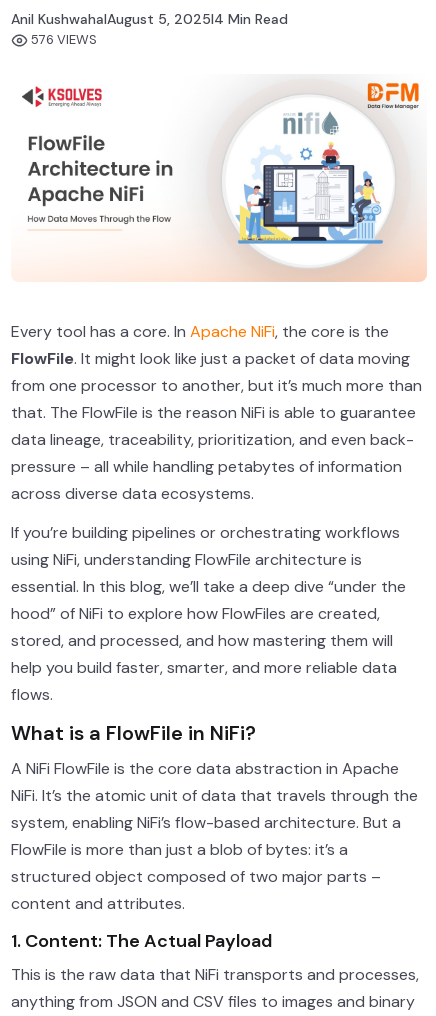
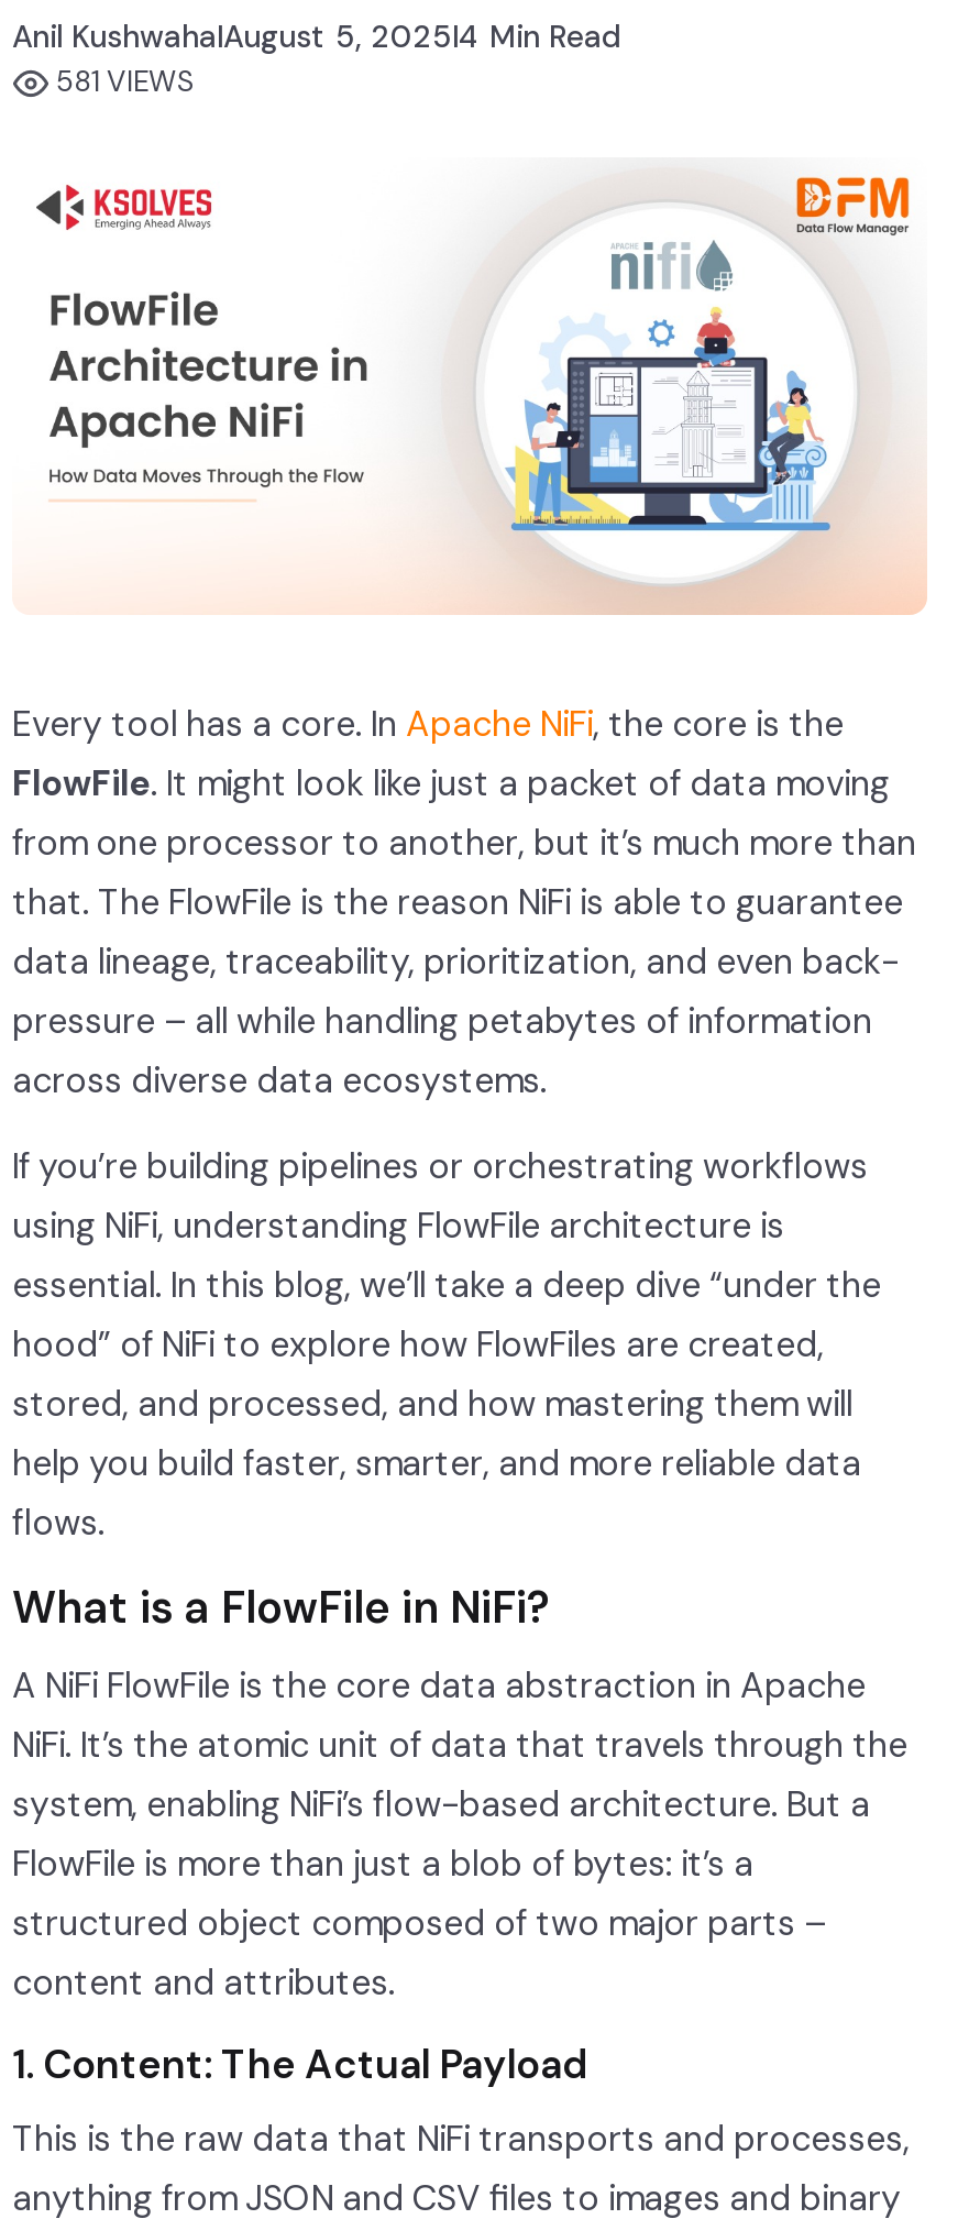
[31,31,97,48] 576 VIEWS -> [56,63,195,100] 581 VIEWS

